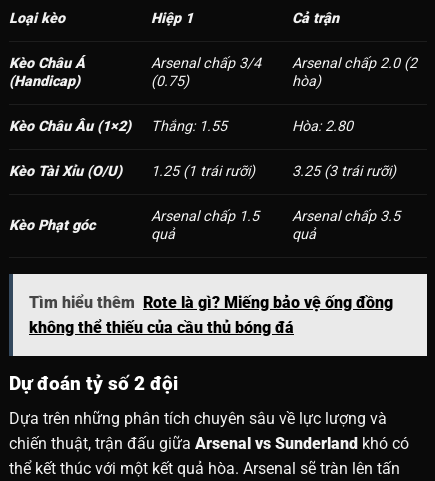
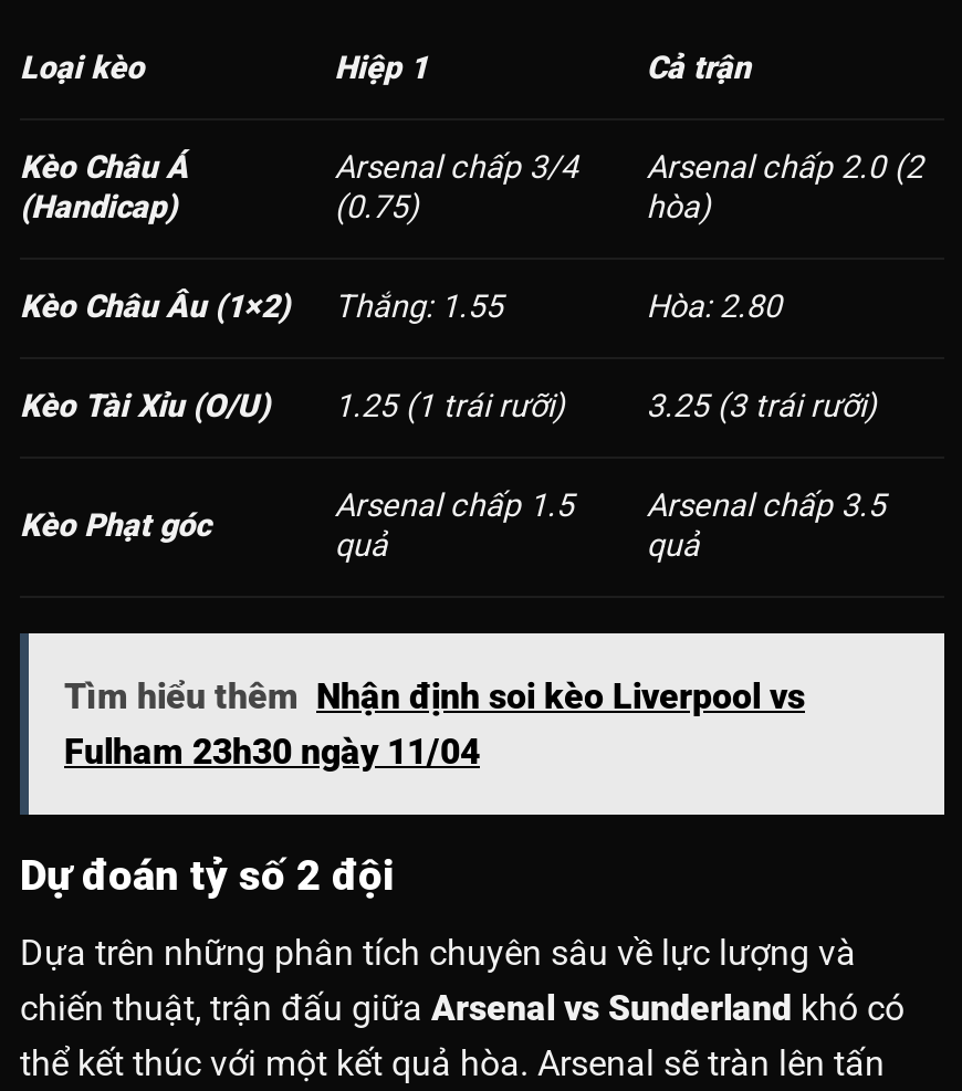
[29,293,393,337] Tìm hiểu thêm Rote là gì? Miếng bảo vệ ống đồng | không thể thiếu của cầu thủ bóng đá -> [64,675,805,772] Tìm hiểu thêm Nhận định soi kèo Liverpool vs | Fulham 23h30 ngày 11/04

